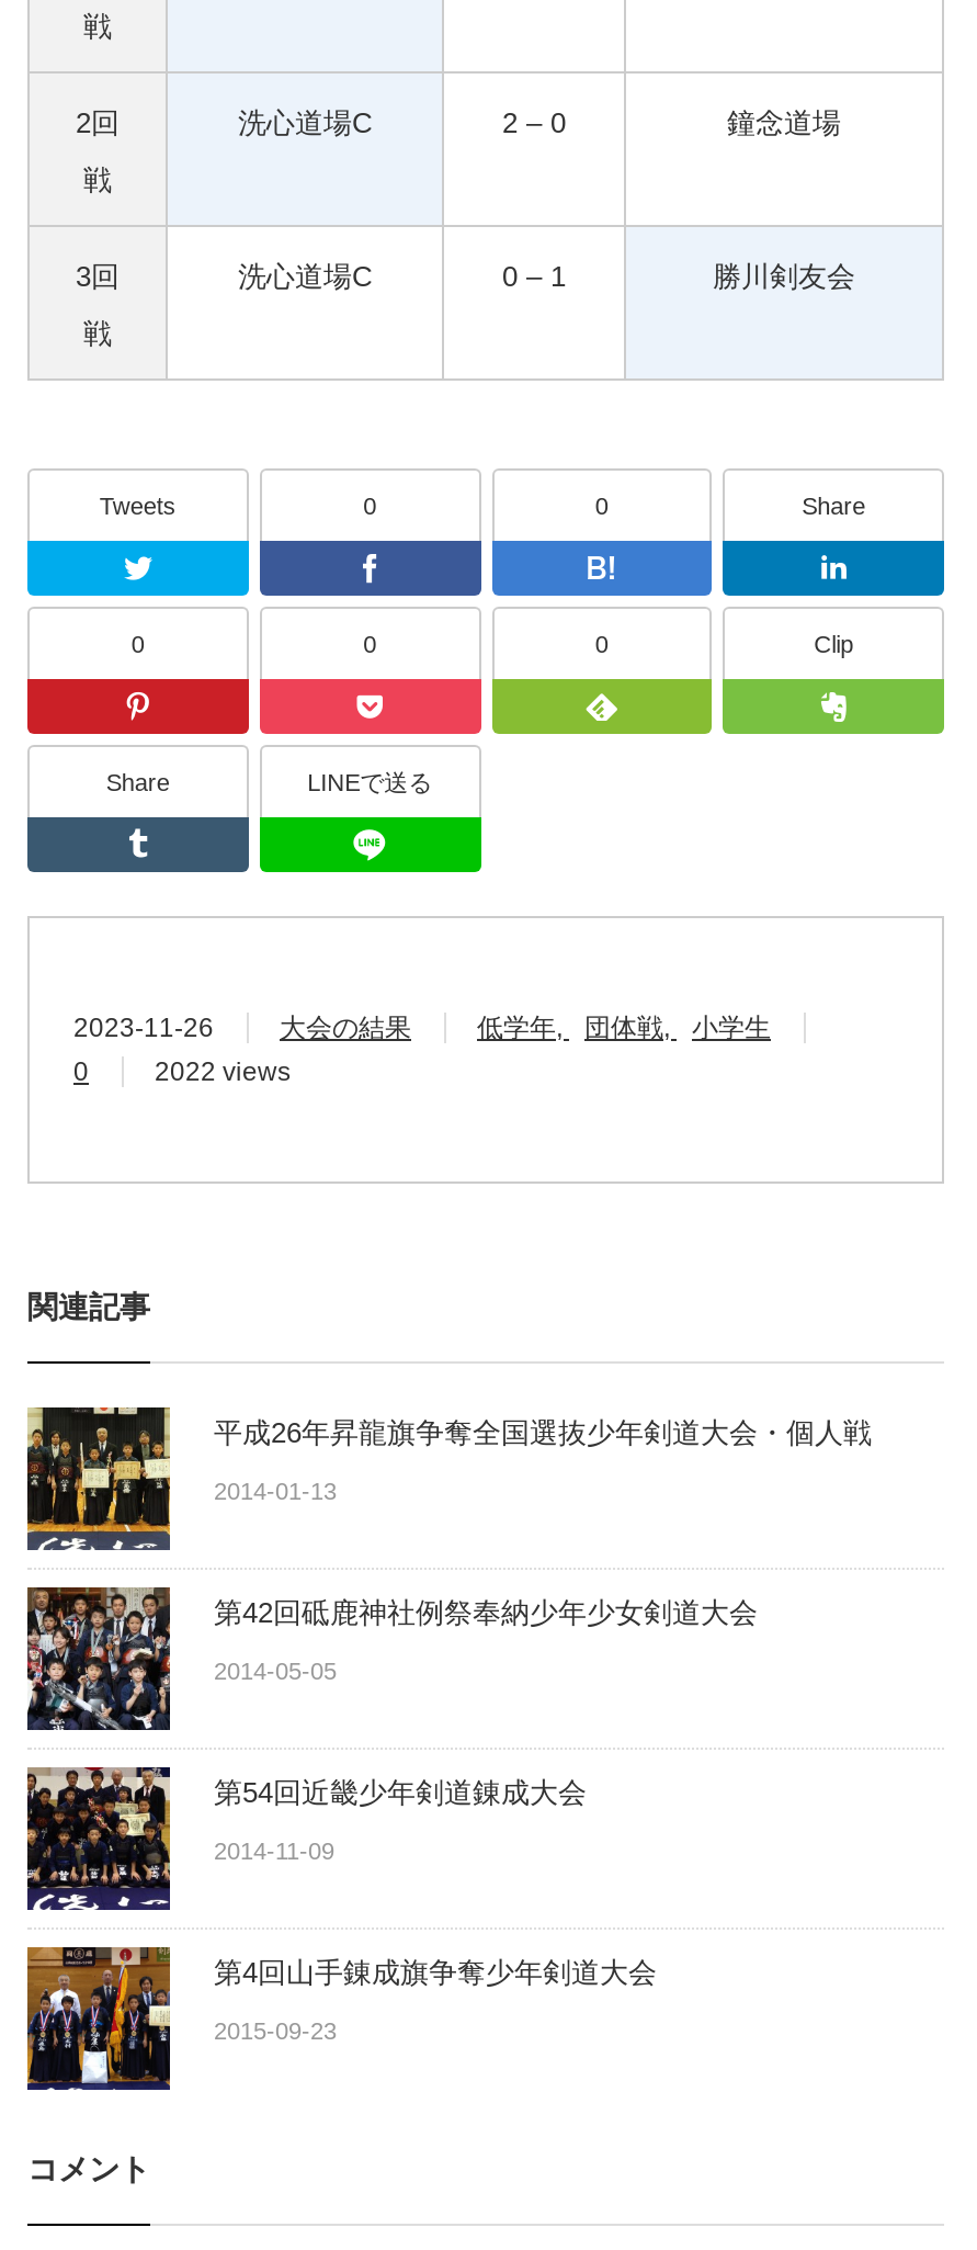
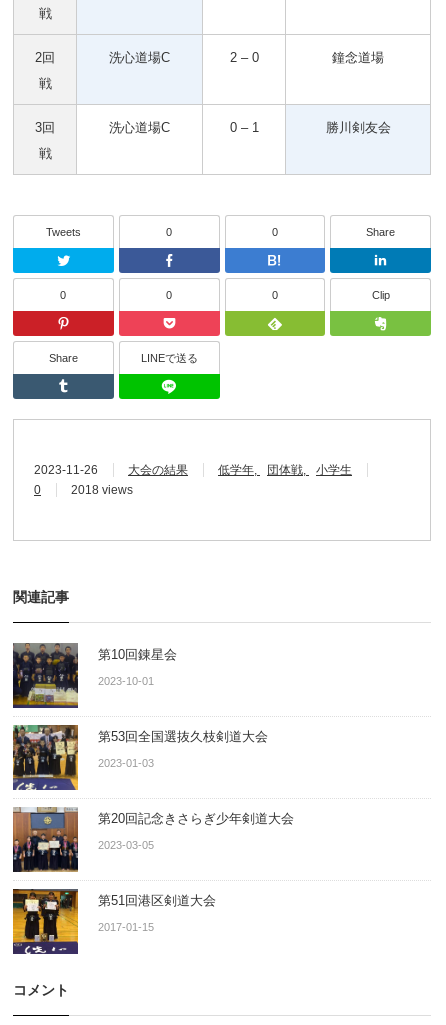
[155,1056,291,1087] 2022 views -> [71,483,133,497] 2018 views
[25,1407,872,1550] [image] | 平成26年昇龍旗争奪全国選抜少年剣道大会・個人戦 -> [12,643,177,709] [image] | 第10回錬星会
[214,1478,337,1504] 2014-01-13 -> [98,675,154,687] 2023-10-01
[25,1585,758,1732] [image] | 第42回砥鹿神社例祭奉納少年少女剣道大会 -> [12,724,268,791] [image] | 第53回全国選抜久枝剣道大会
[214,1658,337,1684] 2014-05-05 -> [98,757,154,769] 2023-01-03
[25,1767,587,1912] [image] | 第54回近畿少年剣道錬成大会 -> [12,808,294,873] [image] | 第20回記念きさらぎ少年剣道大会
[214,1838,334,1864] 2014-11-09 -> [98,839,154,851] 2023-03-05
[25,1945,657,2090] [image] | 第4回山手錬成旗争奪少年剣道大会 -> [12,888,216,954] [image] | 第51回港区剣道大会
[214,2017,337,2044] 2015-09-23 -> [98,921,154,933] 2017-01-15

